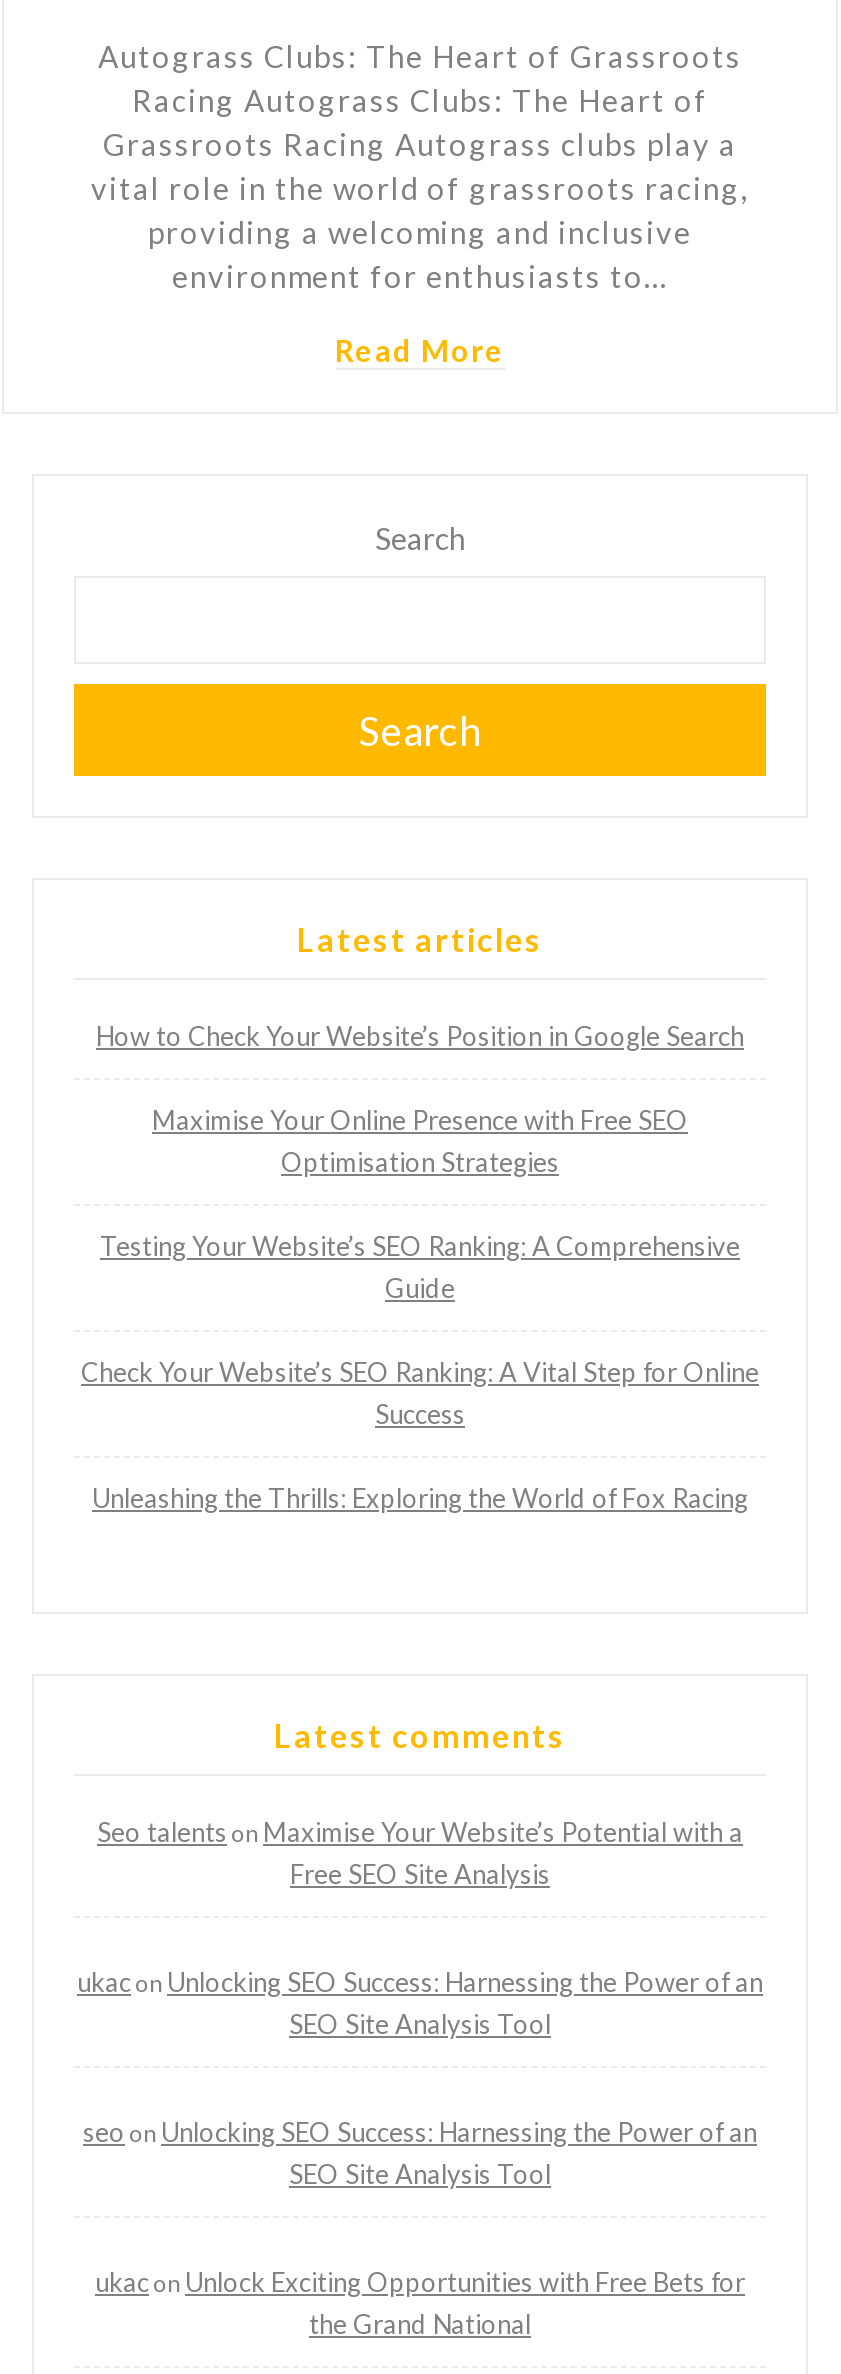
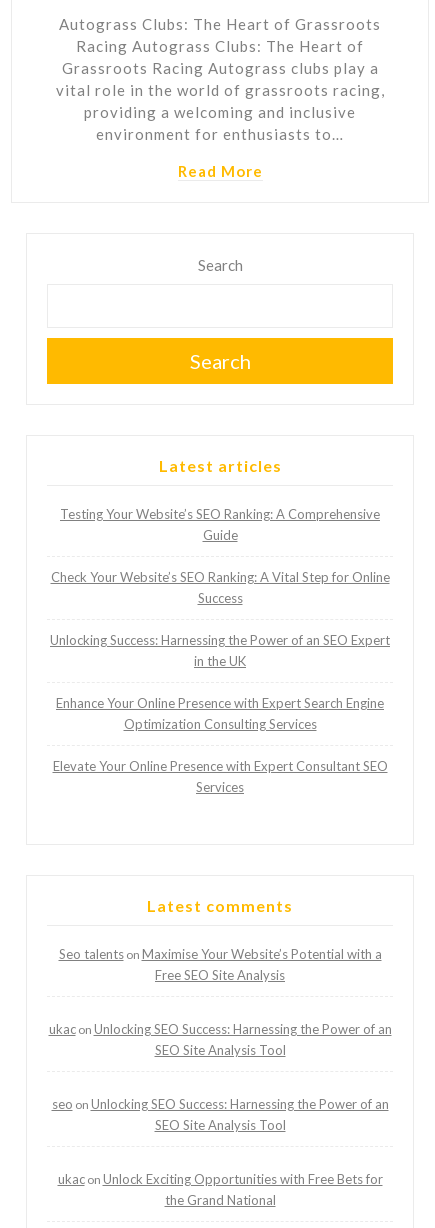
[96,1021,744,1179] How to Check Your Website’s Position in Google Search | Maximise Your Online Presence with Free SEO | Optimisation Strategies -> none
moved [81,1231,759,1431] -> [50,506,389,606]: Testing Your Website’s SEO Ranking: A Comprehensive | Guide | Check Your Website’s SEO Ranking: A Vital Step for Online | Success
[92,1483,748,1515] Unleashing the Thrills: Exploring the World of Fox Racing -> [50,632,390,795] Unlocking Success: Harnessing the Power of an SEO Expert | in the UK | Enhance Your Online Presence with Expert Search Engine | Optimization Consulting Services | Elevate Your Online Presence with Expert Consultant SEO | Services

